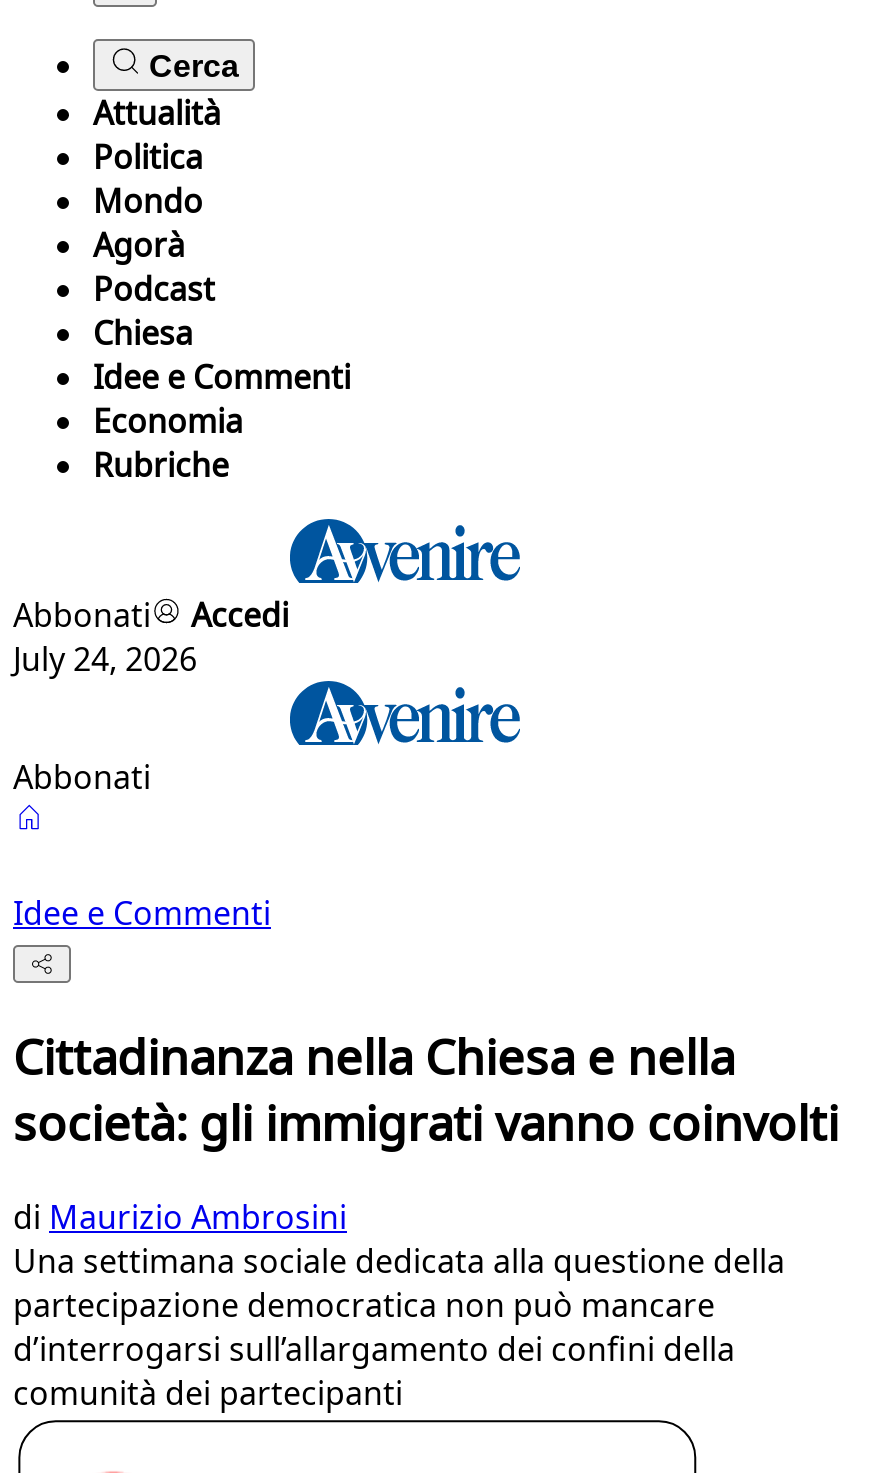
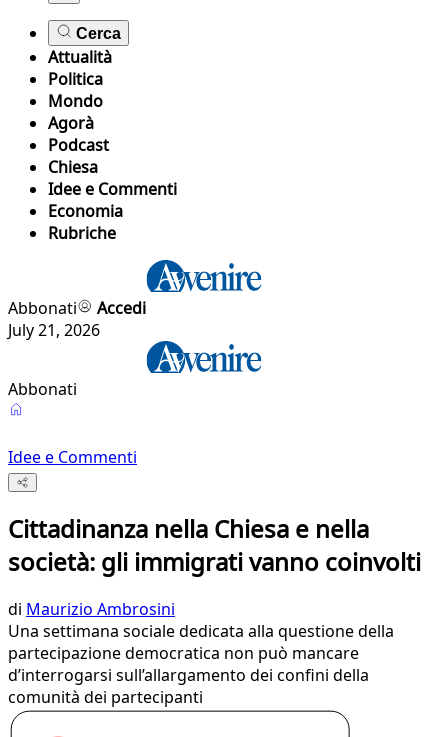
[13,637,197,681] July 24, 2026 -> [8,319,100,341] July 21, 2026

